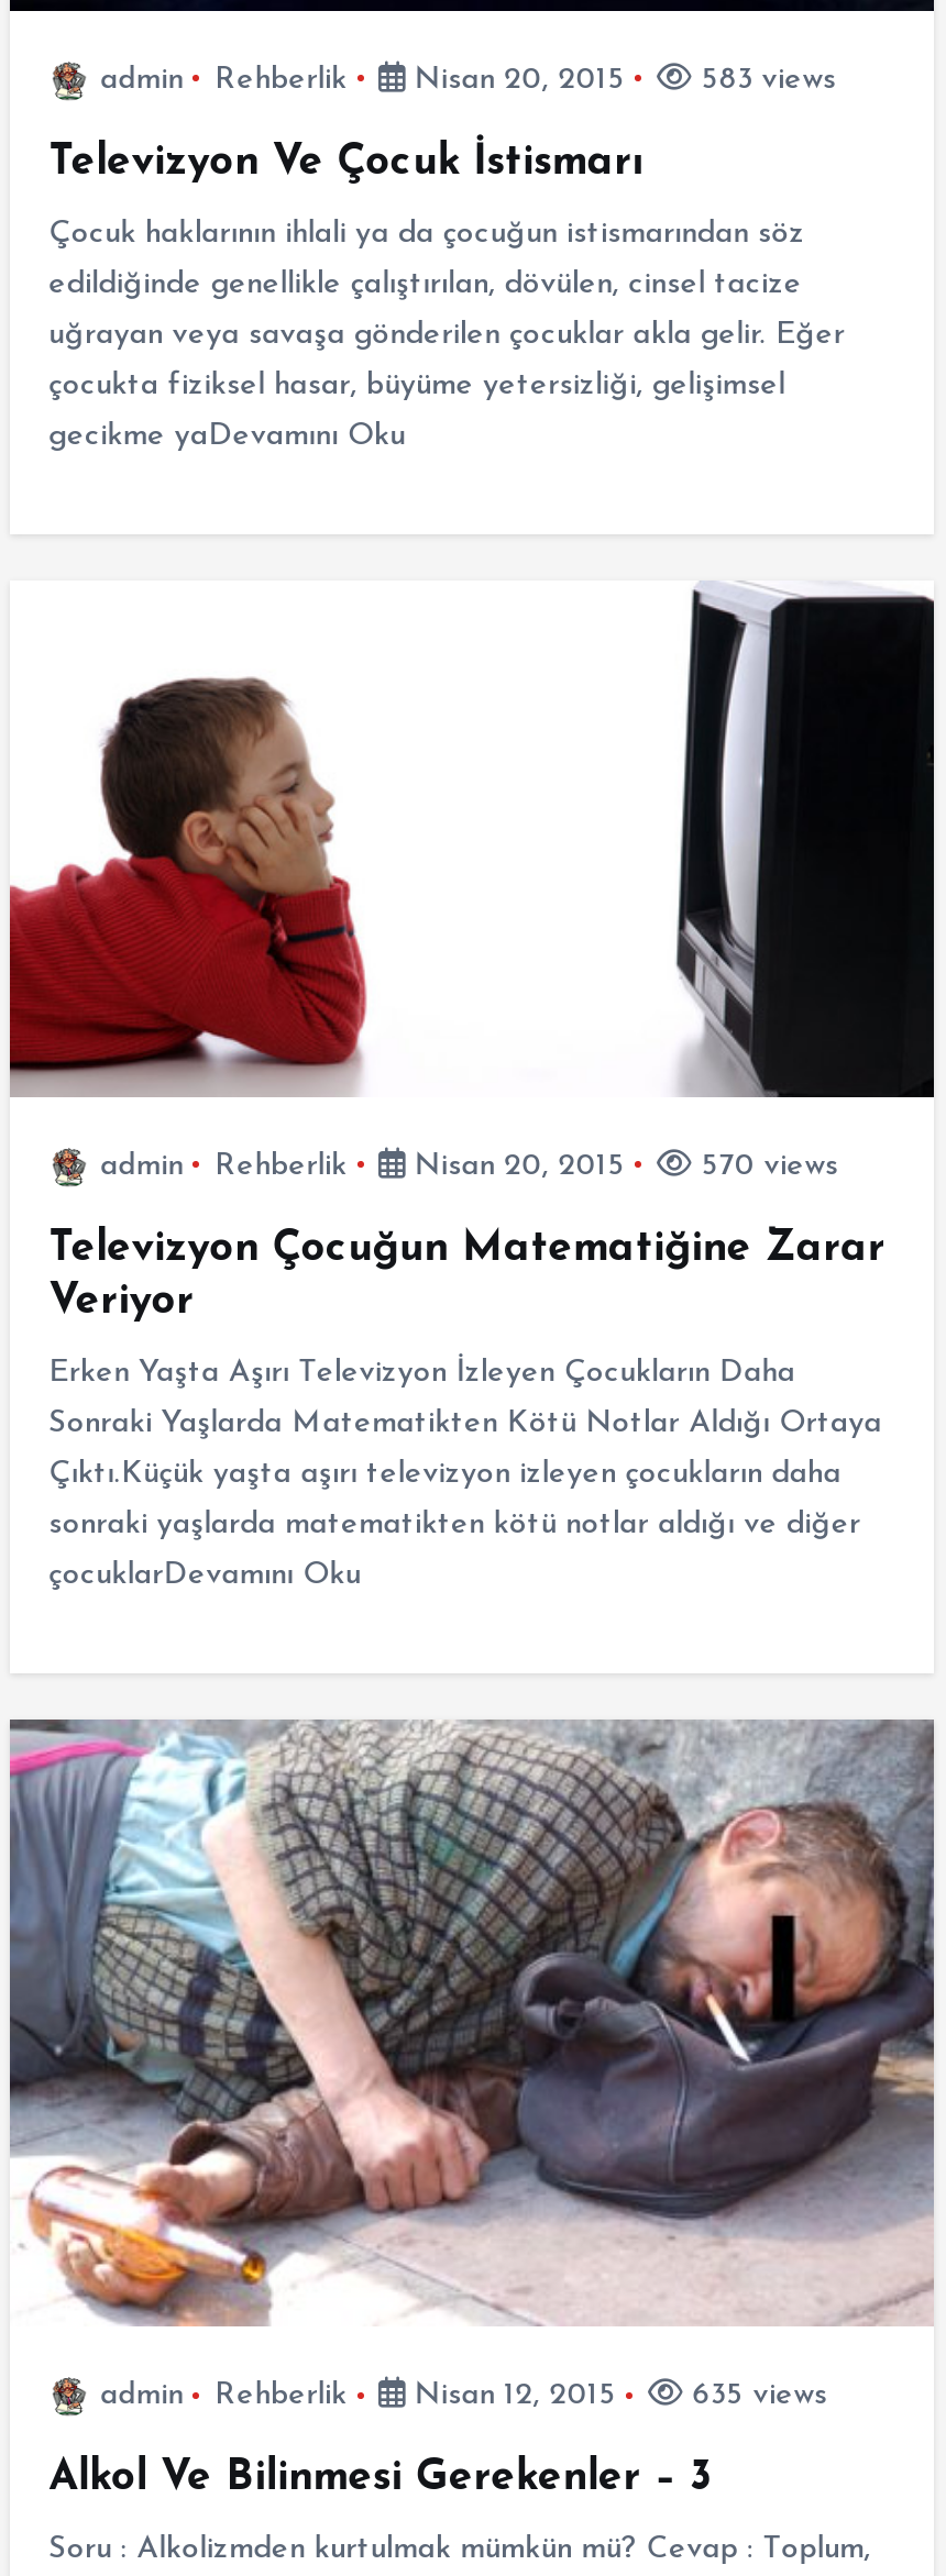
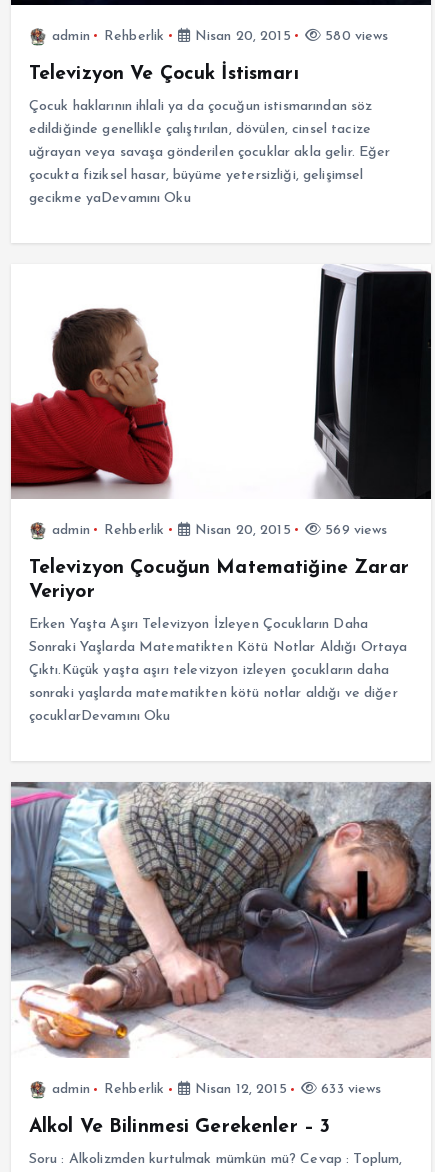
[692,63,836,96] 583 views -> [321,28,388,43] 580 views
[692,1149,838,1182] 570 views -> [321,523,387,538] 569 views
[683,2378,827,2411] 635 views -> [317,1082,381,1097] 633 views

